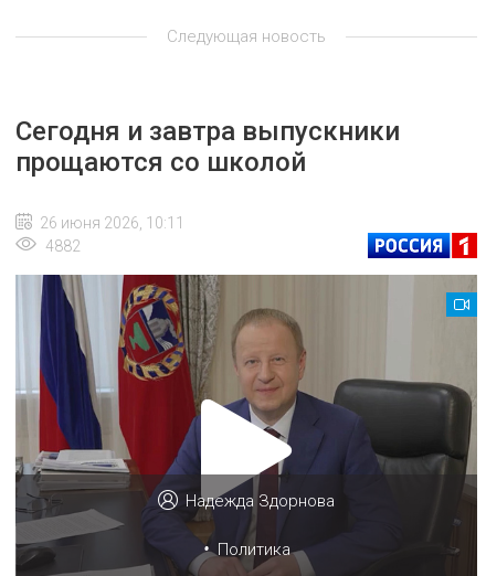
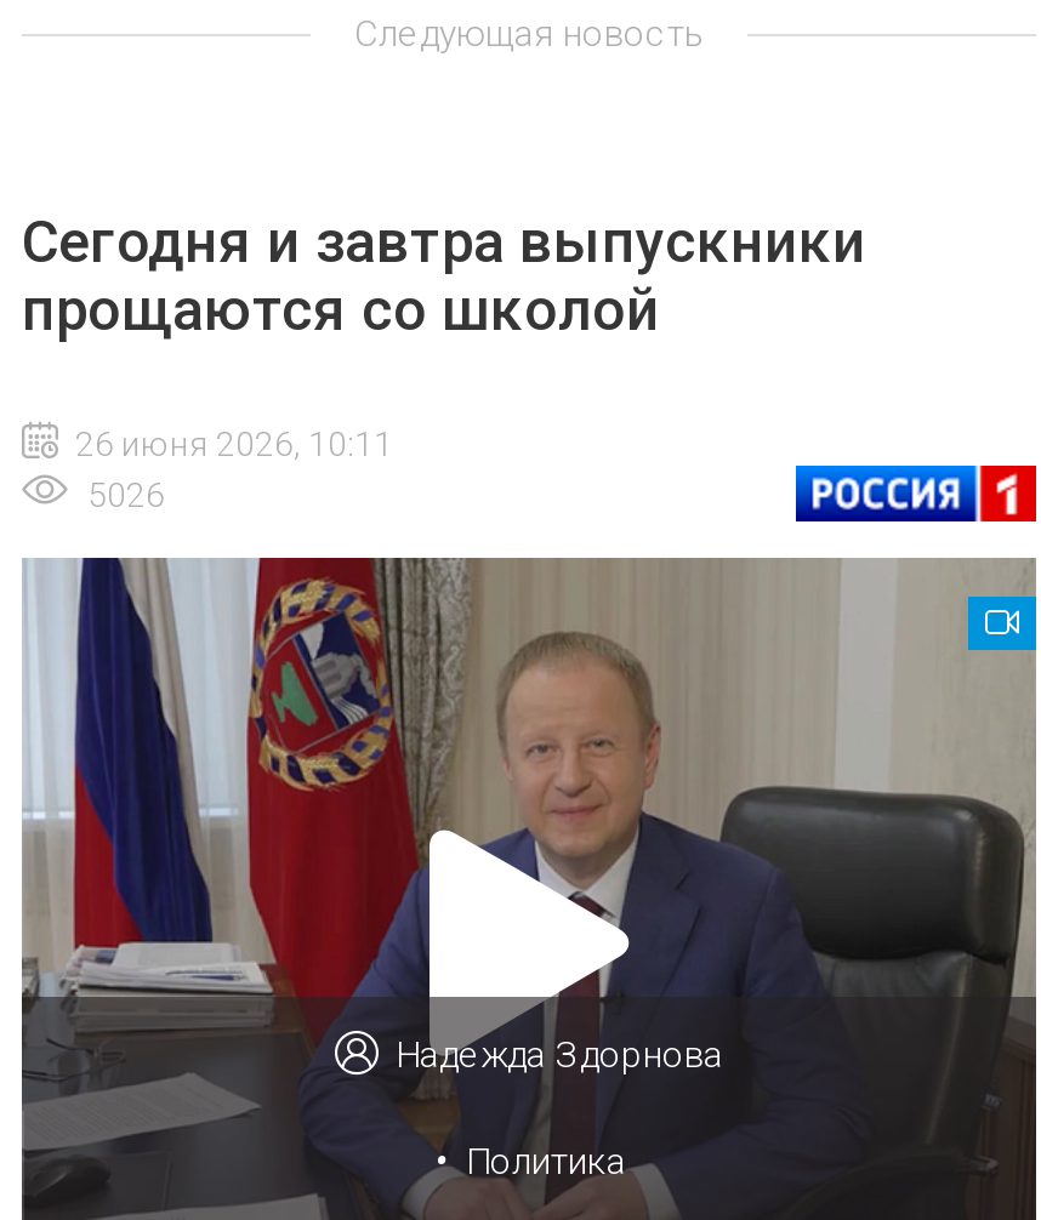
[42,237,81,255] 4882 -> [80,475,165,514] 5026

